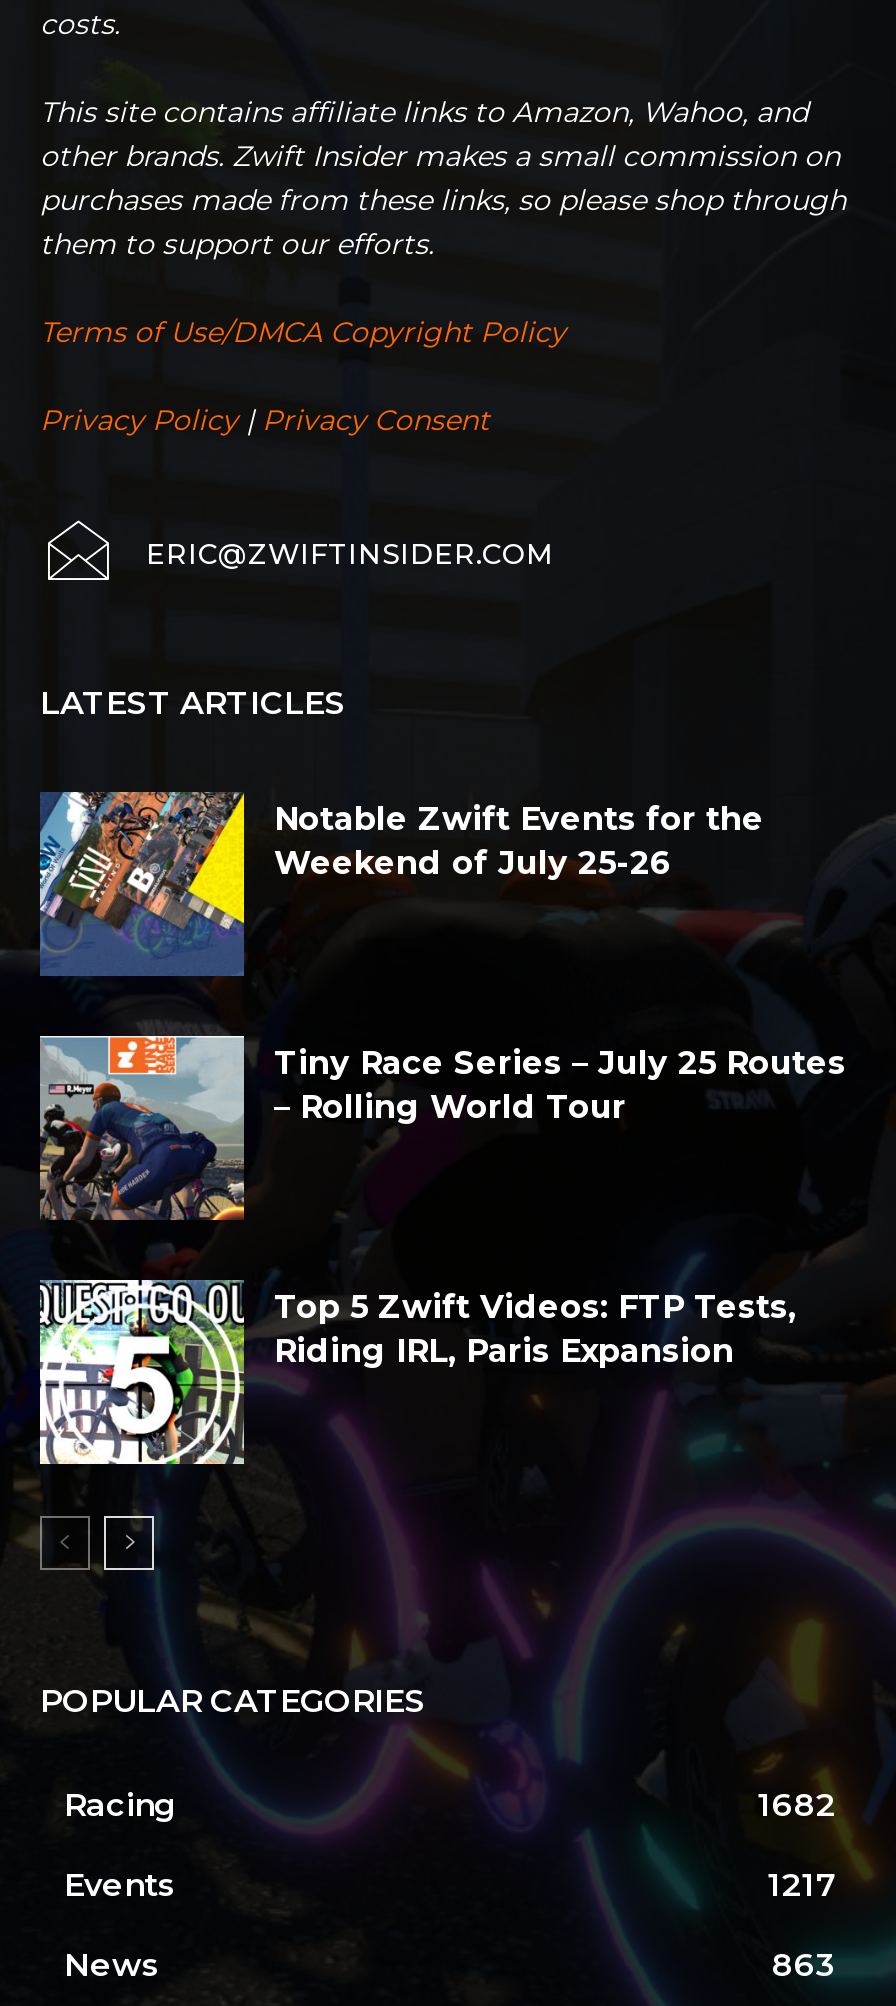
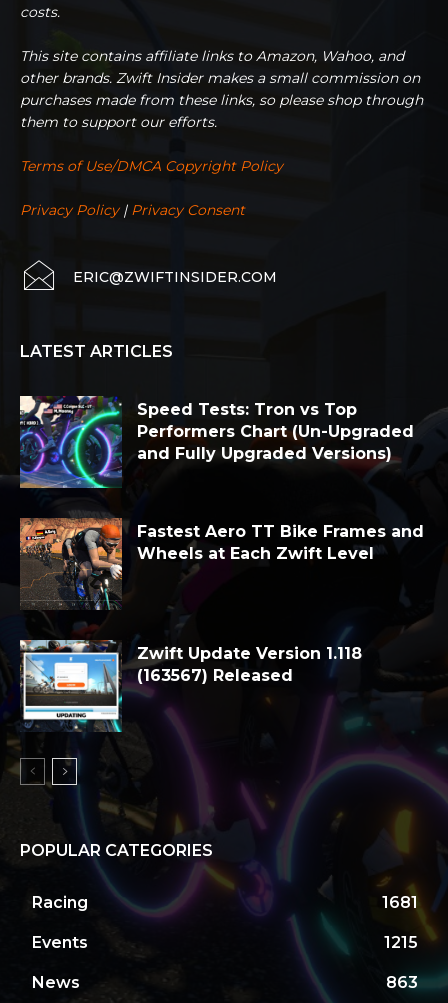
[38,790,764,978] [image] | Notable Zwift Events for the | Weekend of July 25-26 -> [19,395,414,489] [image] | Speed Tests: Tron vs Top | Performers Chart (Un-Upgraded | and Fully Upgraded Versions)
[40,1034,846,1222] [image] | Tiny Race Series – July 25 Routes | – Rolling World Tour -> [20,517,424,611] [image] | Fastest Aero TT Bike Frames and | Wheels at Each Zwift Level
[38,1278,796,1466] [image] | Top 5 Zwift Videos: FTP Tests, | Riding IRL, Paris Expansion -> [20,639,362,733] [image] | Zwift Update Version 1.118 | (163567) Released
[758,1786,836,1824] 1682 -> [382,893,418,912] 1681
[768,1866,836,1904] 1217 -> [384,933,418,952] 1215

